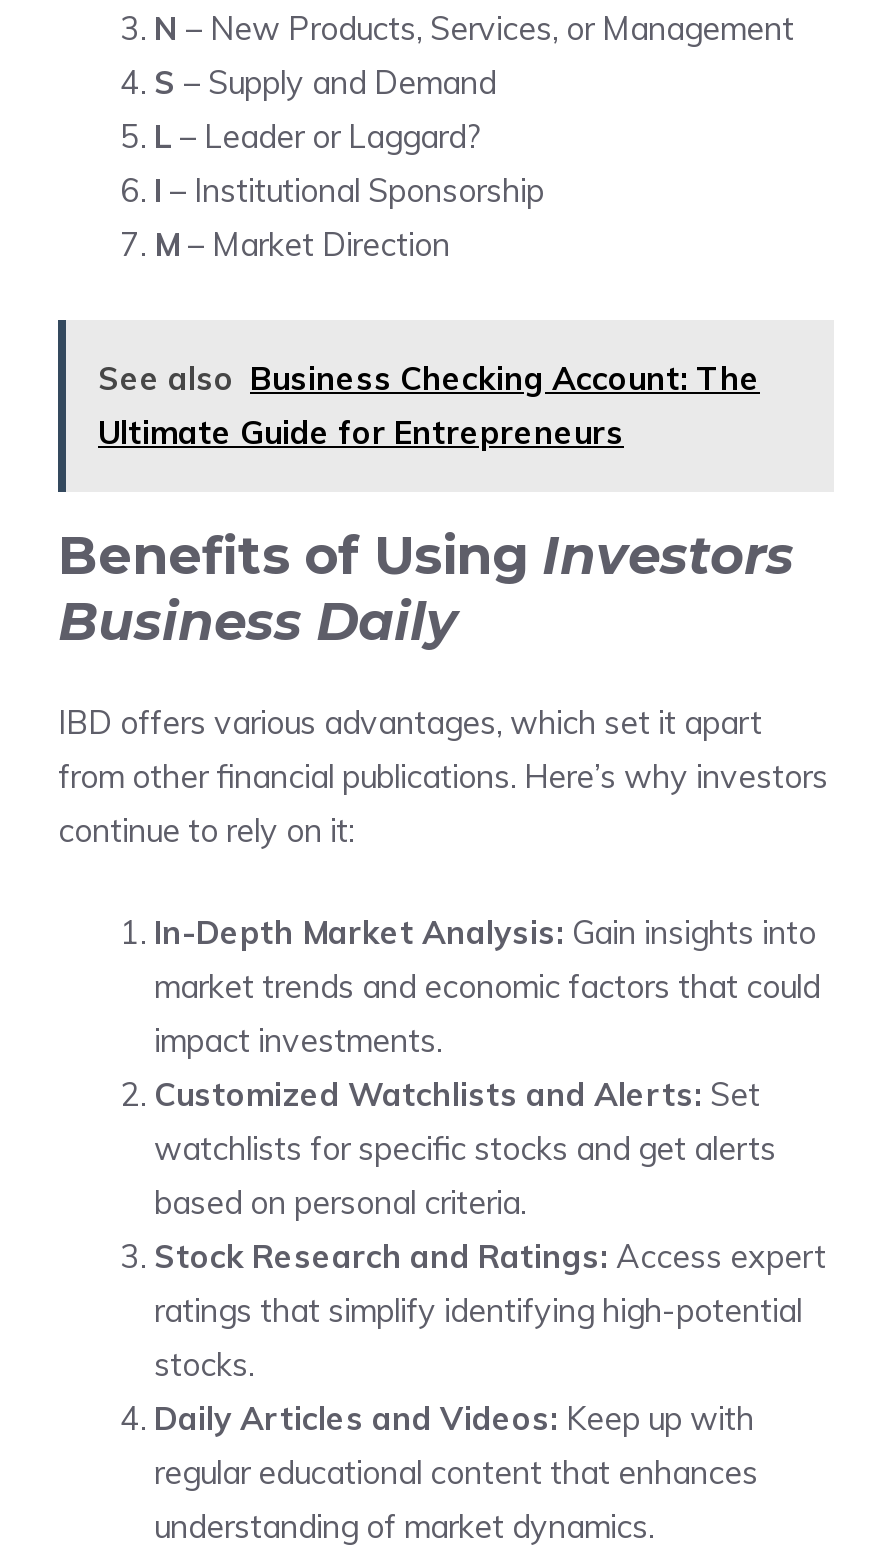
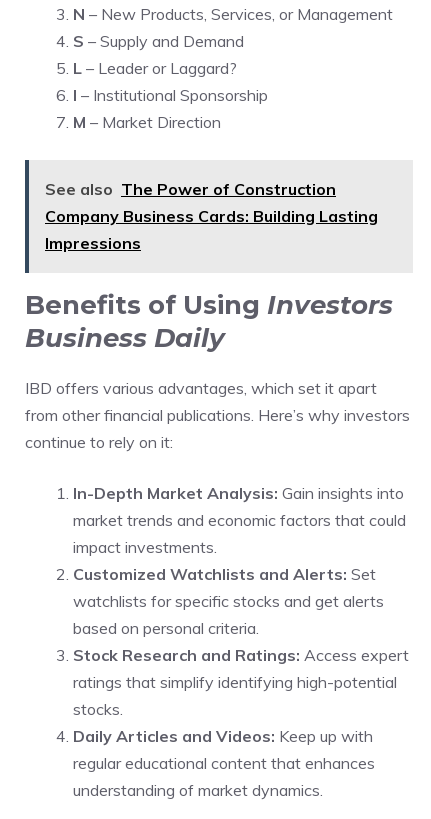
[98,358,760,452] See also Business Checking Account: The | Ultimate Guide for Entrepreneurs -> [45,179,378,253] See also The Power of Construction | Company Business Cards: Building Lasting | Impressions

